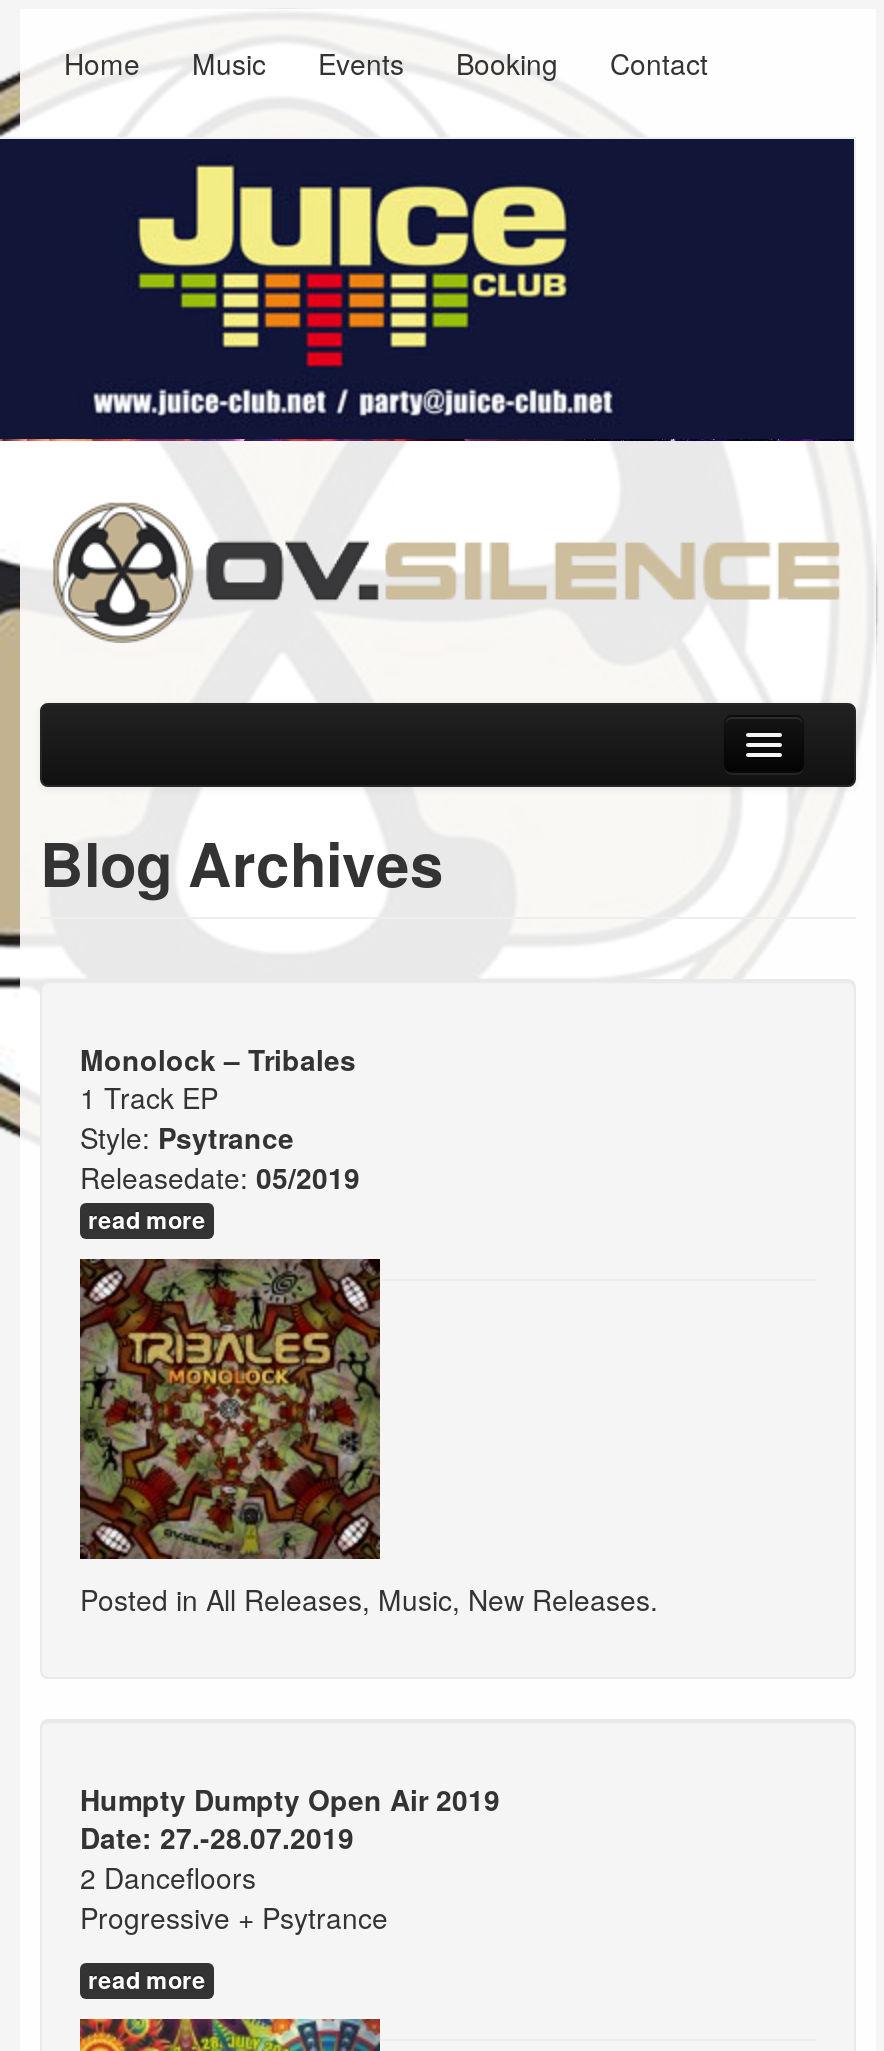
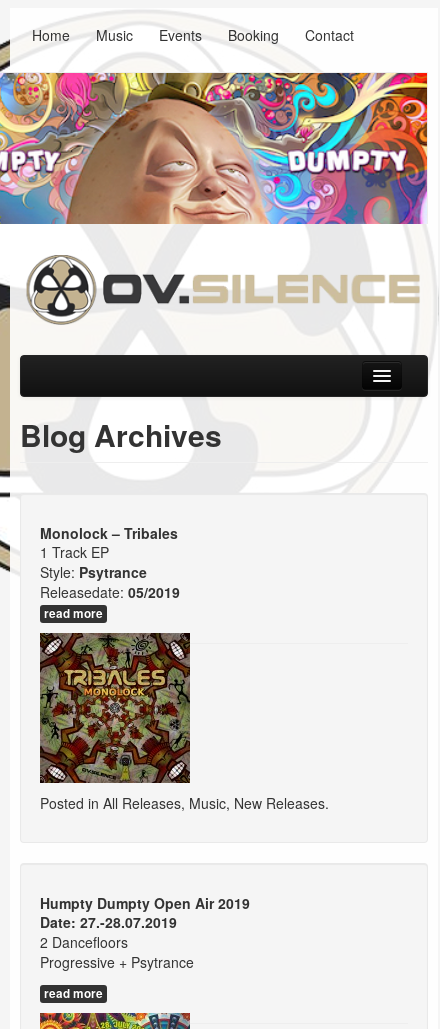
[6,137,856,443] [image] -> [3,72,428,225] [image]

